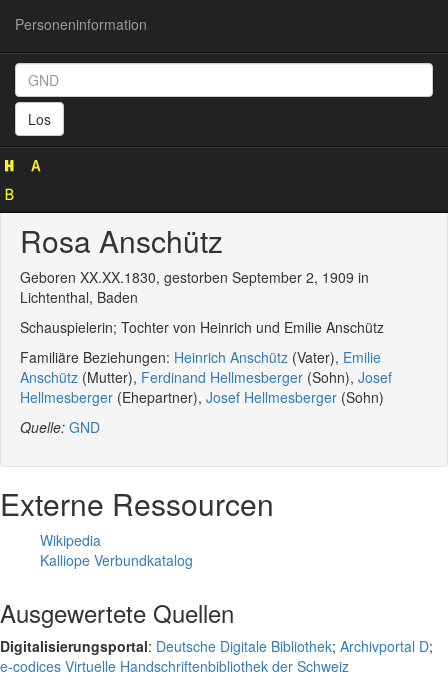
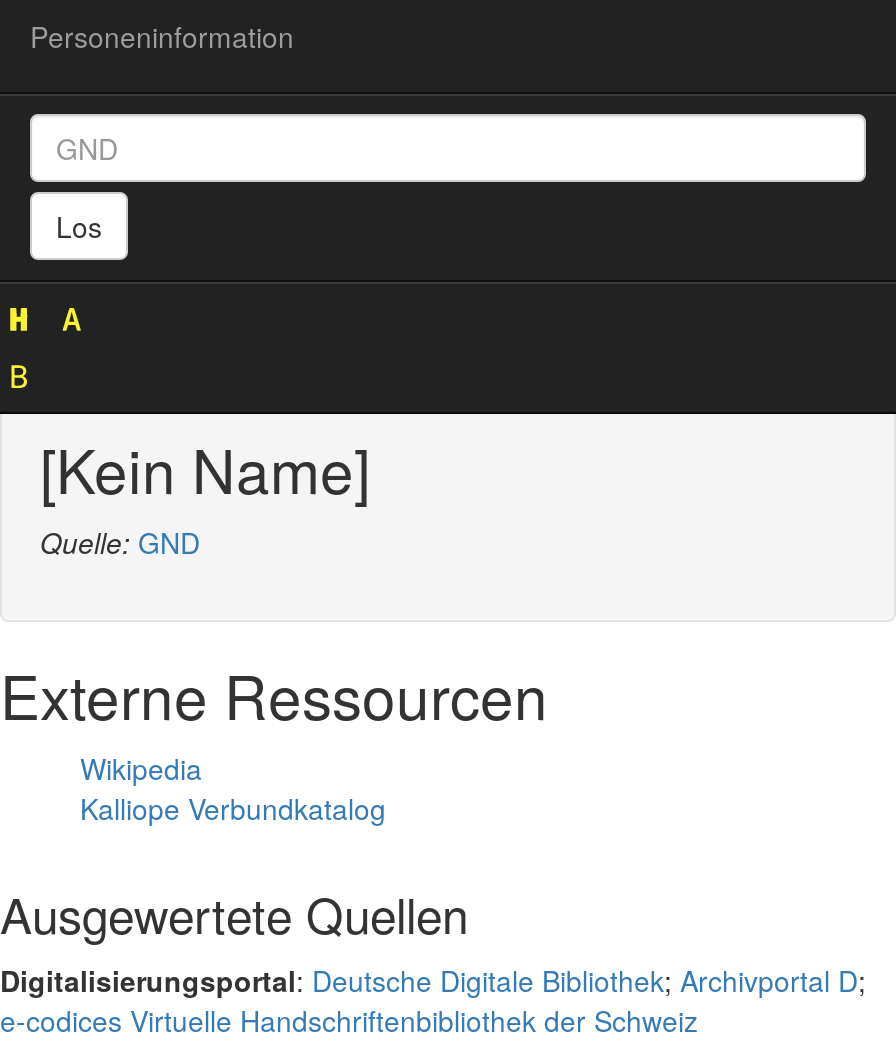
[20,219,392,407] Rosa Anschütz | Geboren XX.XX.1830, gestorben September 2, 1909 in | Lichtenthal, Baden | Schauspielerin; Tochter von Heinrich und Emilie Anschütz | Familiäre Beziehungen: Heinrich Anschütz (Vater), Emilie | Anschütz (Mutter), Ferdinand Hellmesberger (Sohn), Josef | Hellmesberger (Ehepartner), Josef Hellmesberger (Sohn) -> [40,426,370,512] [Kein Name]

